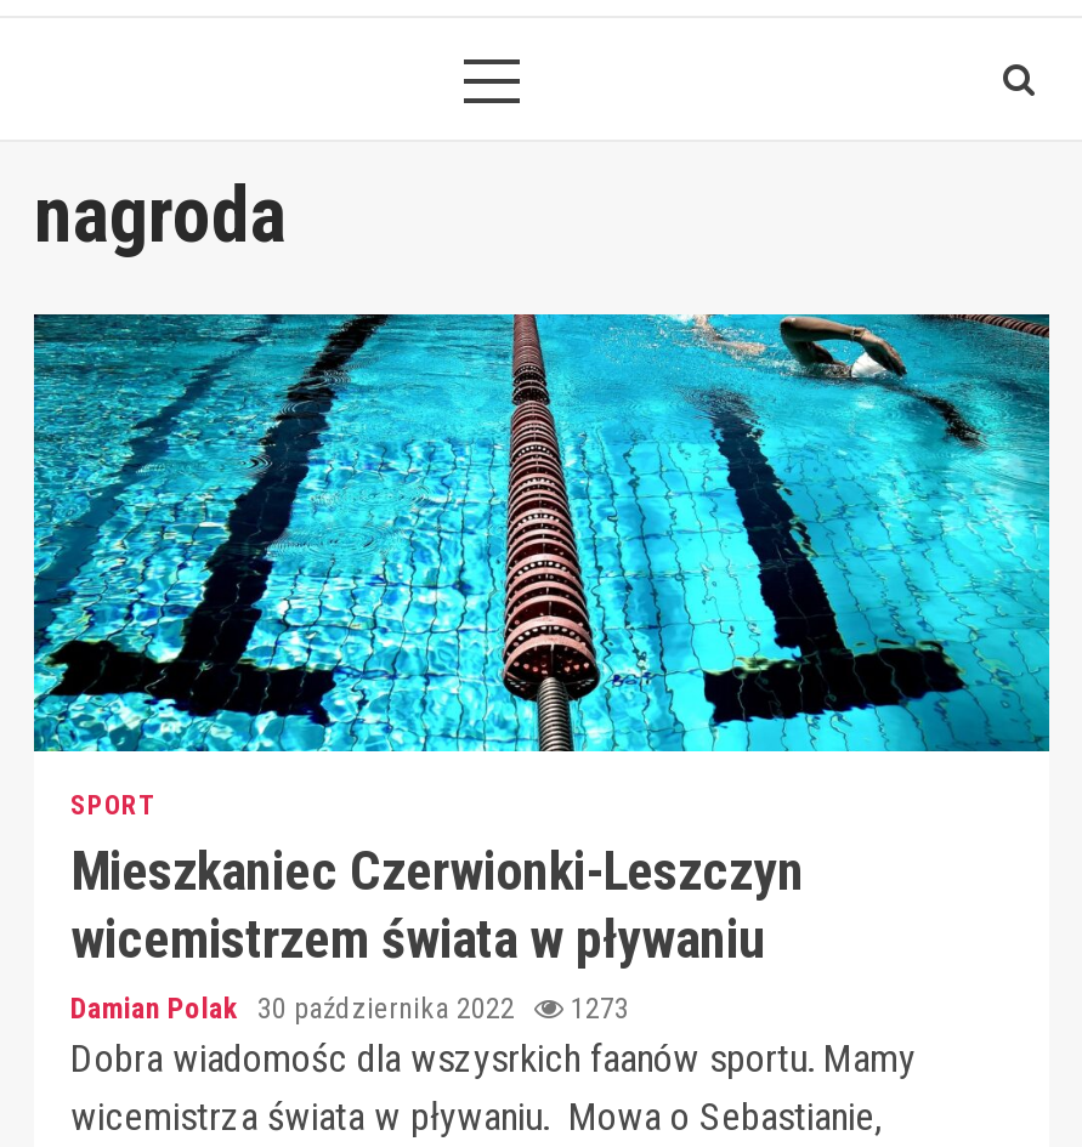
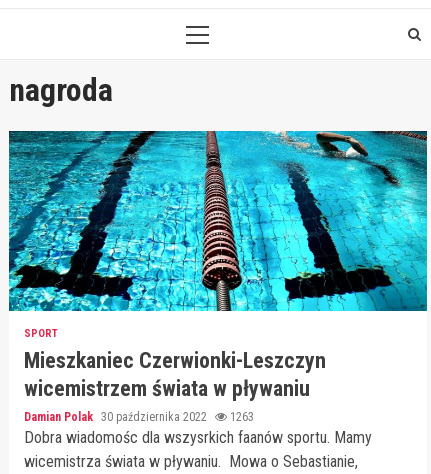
[70,992,629,1026] Damian Polak 30 października 2022 1273 -> [24,410,254,424] Damian Polak 30 października 2022 1263

